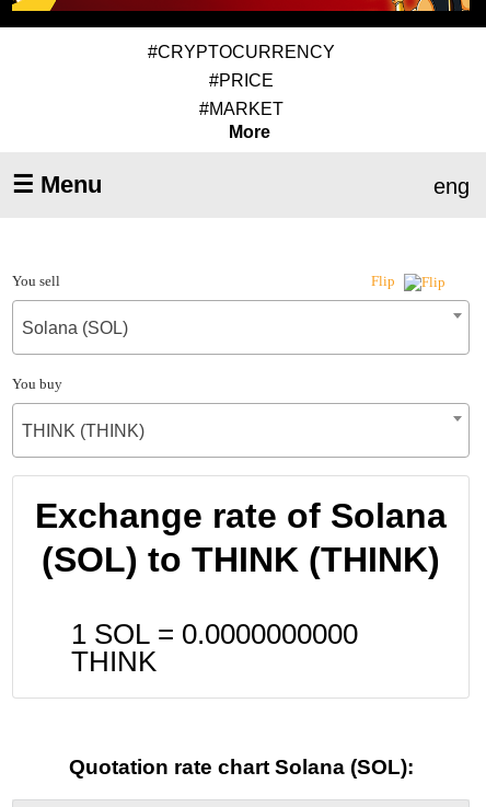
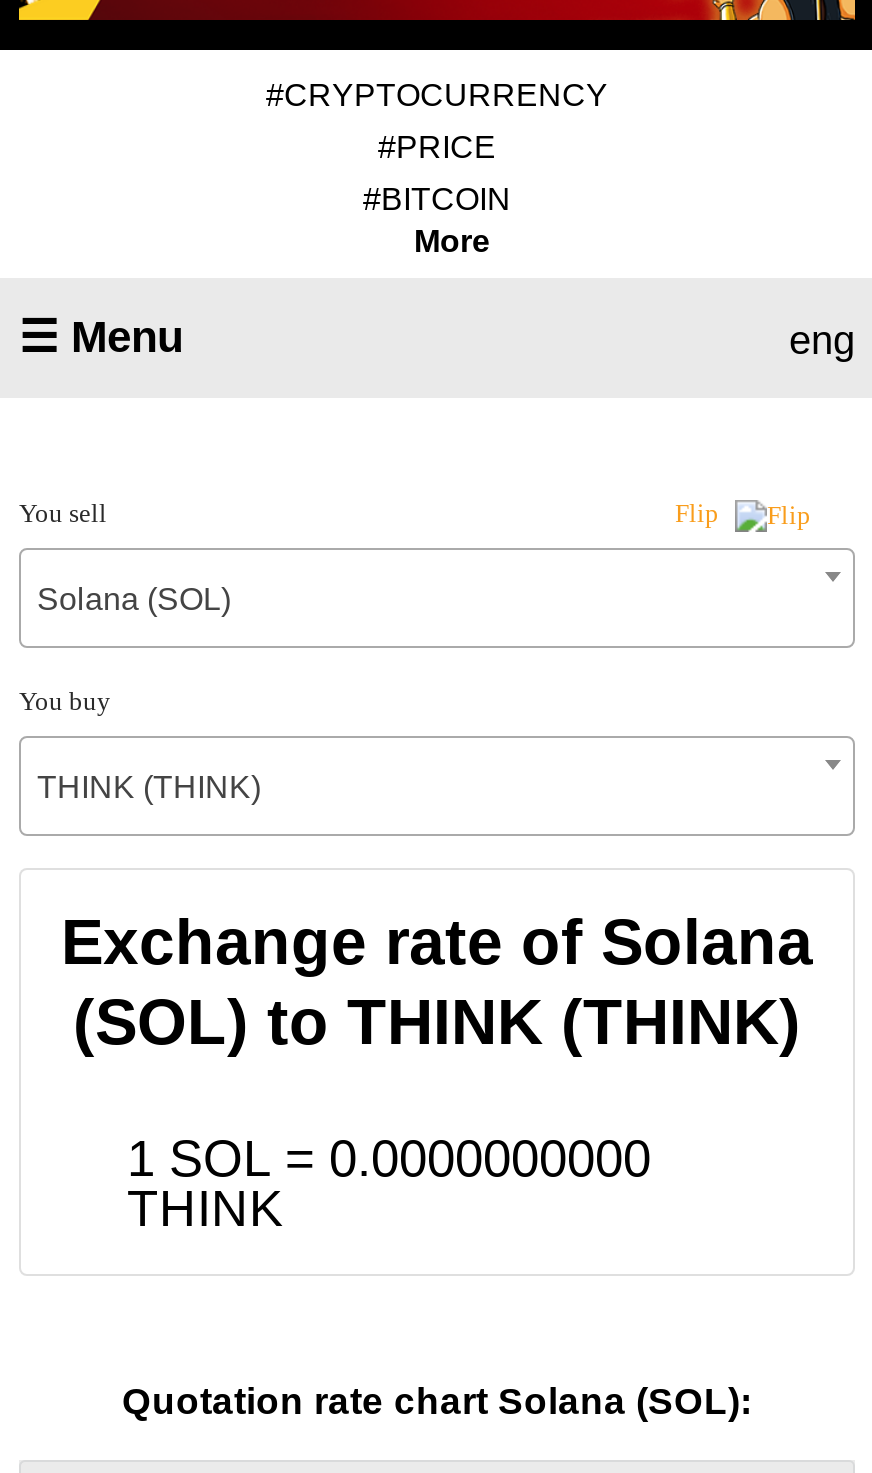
[199,99,283,118] #MARKET -> [363,181,511,215] #BITCOIN

